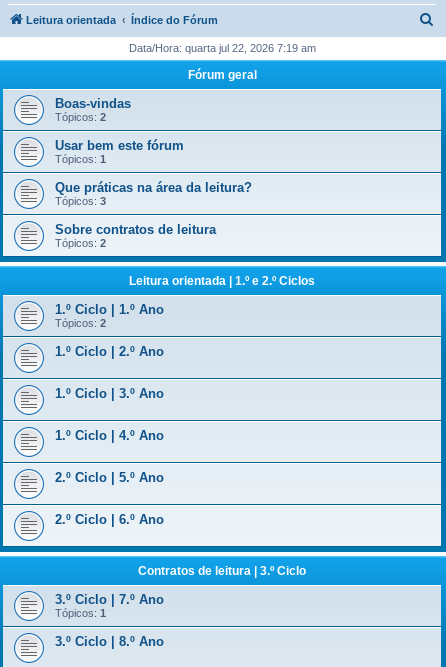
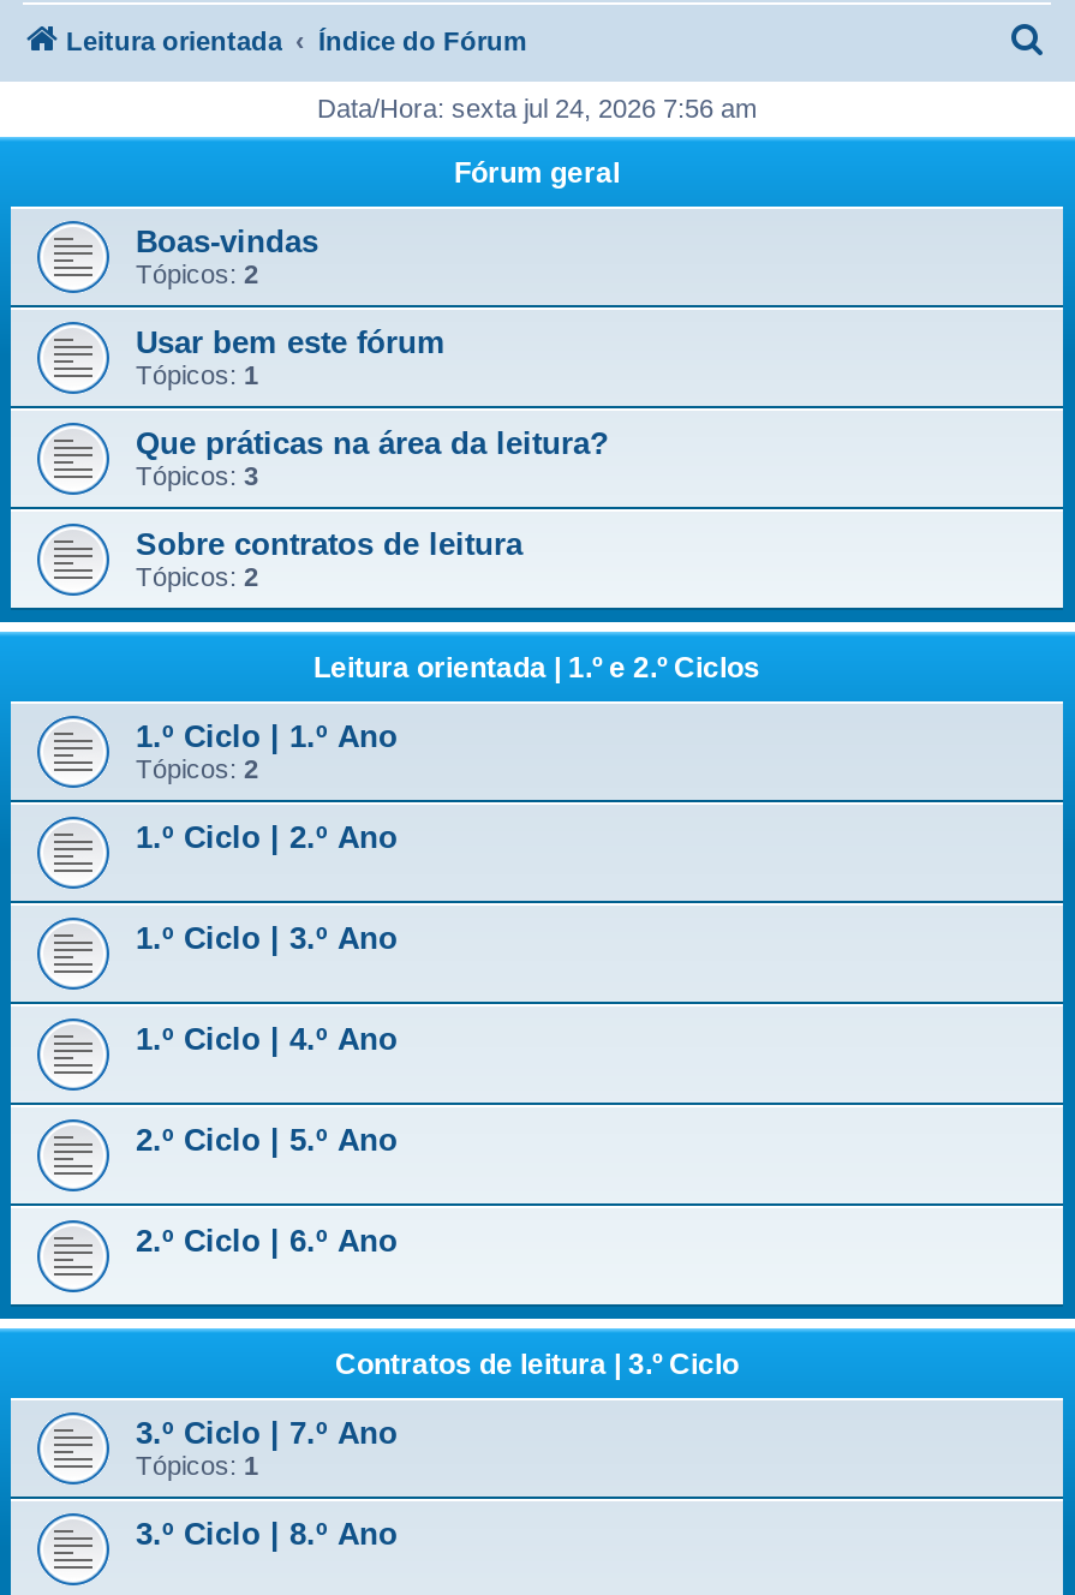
[128,42,315,54] Data/Hora: quarta jul 22, 2026 7:19 am -> [317,94,757,123] Data/Hora: sexta jul 24, 2026 7:56 am

